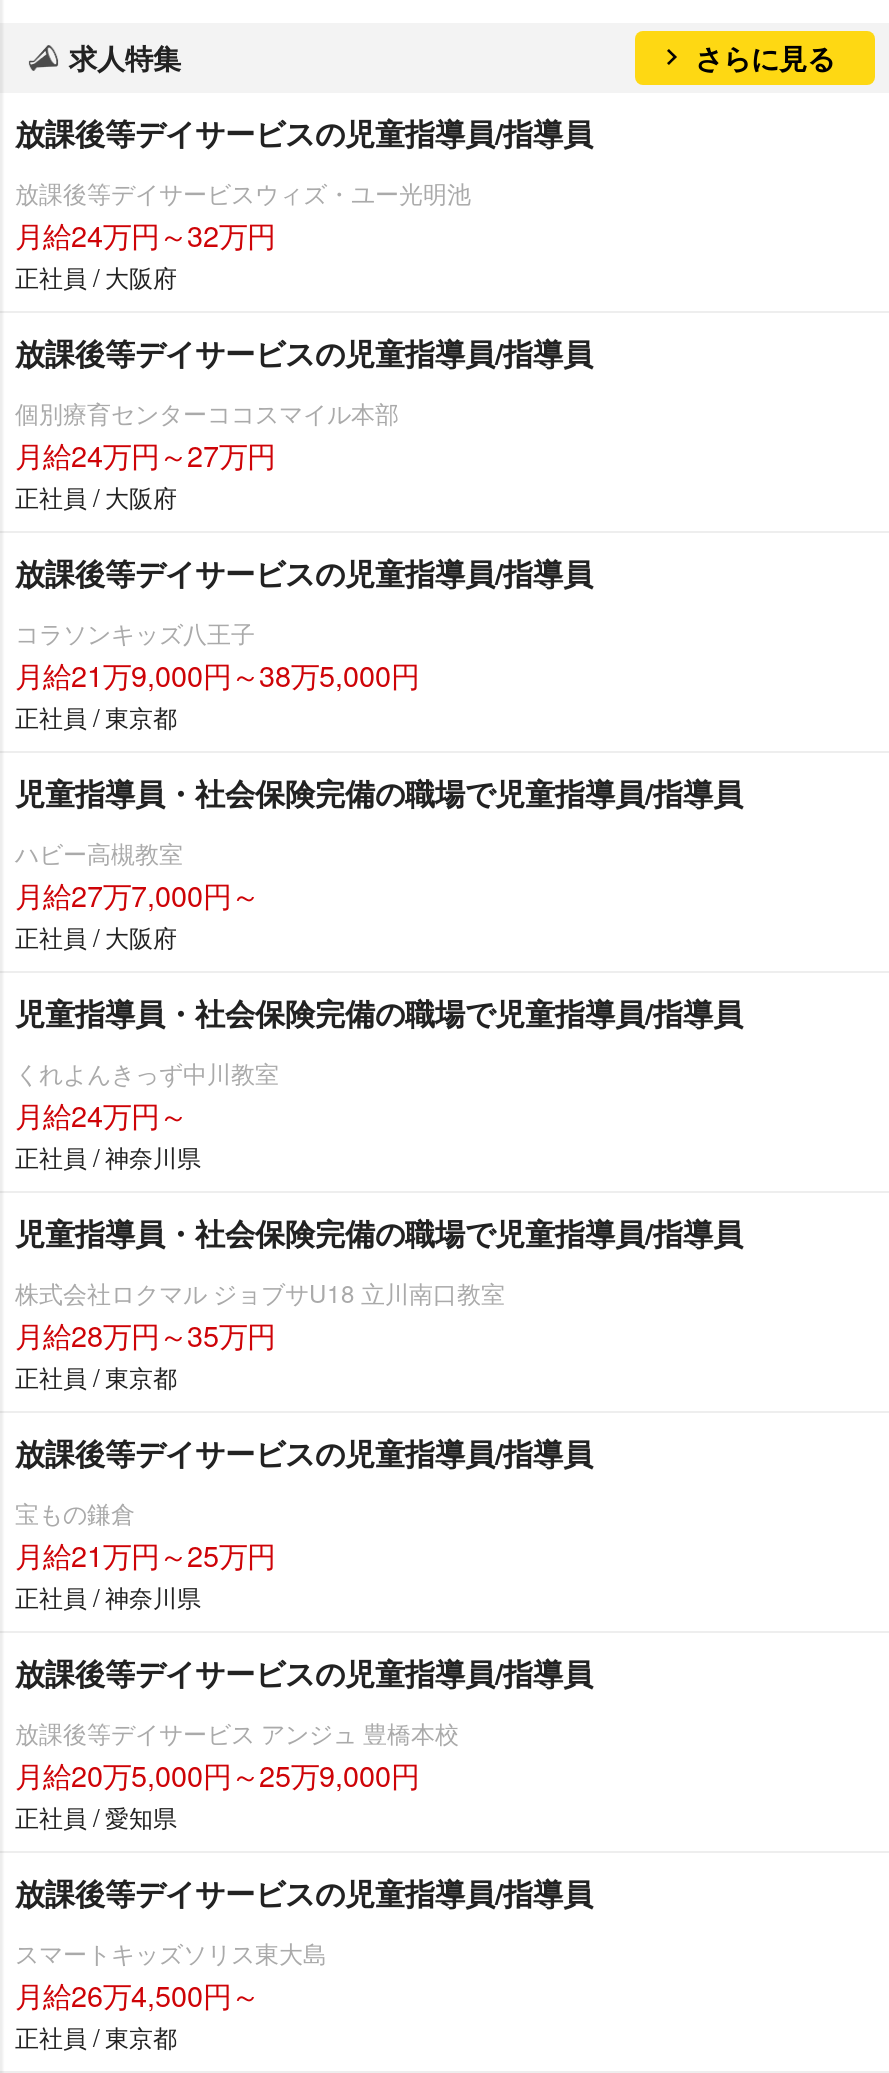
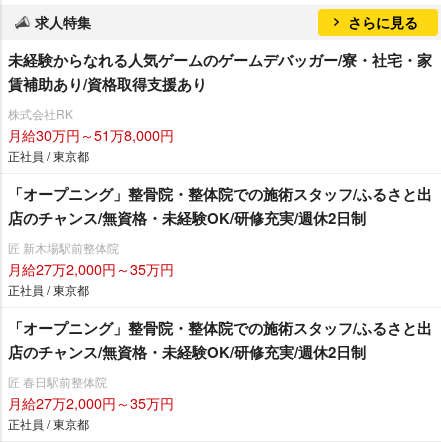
[15,110,593,694] 放課後等デイサービスの児童指導員/指導員 | 放課後等デイサービスウィズ・ユー光明池 | 月給24万円～32万円 | 正社員 / 大阪府 | 放課後等デイサービスの児童指導員/指導員 | 個別療育センターココスマイル本部 | 月給24万円～27万円 | 正社員 / 大阪府 | 放課後等デイサービスの児童指導員/指導員 | コラソンキッズ八王子 | 月給21万9,000円～38万5,000円 -> [8,48,432,144] 未経験からなれる人気ゲームのゲームデバッガー/寮・社宅・家 | 賃補助あり/資格取得支援あり | 株式会社RK | 月給30万円～51万8,000円
[15,770,743,1354] 児童指導員・社会保険完備の職場で児童指導員/指導員 | ハビー高槻教室 | 月給27万7,000円～ | 正社員 / 大阪府 | 児童指導員・社会保険完備の職場で児童指導員/指導員 | くれよんきっず中川教室 | 月給24万円～ | 正社員 / 神奈川県 | 児童指導員・社会保険完備の職場で児童指導員/指導員 | 株式会社ロクマル ジョブサU18 立川南口教室 | 月給28万円～35万円 -> [8,182,432,278] 「オープニング」整骨院・整体院での施術スタッフ/ふるさと出 | 店のチャンス/無資格・未経験OK/研修充実/週休2日制 | 匠 新木場駅前整体院 | 月給27万2,000円～35万円
[15,1430,593,2014] 放課後等デイサービスの児童指導員/指導員 | 宝もの鎌倉 | 月給21万円～25万円 | 正社員 / 神奈川県 | 放課後等デイサービスの児童指導員/指導員 | 放課後等デイサービス アンジュ 豊橋本校 | 月給20万5,000円～25万9,000円 | 正社員 / 愛知県 | 放課後等デイサービスの児童指導員/指導員 | スマートキッズソリス東大島 | 月給26万4,500円～ -> [8,316,432,412] 「オープニング」整骨院・整体院での施術スタッフ/ふるさと出 | 店のチャンス/無資格・未経験OK/研修充実/週休2日制 | 匠 春日駅前整体院 | 月給27万2,000円～35万円

